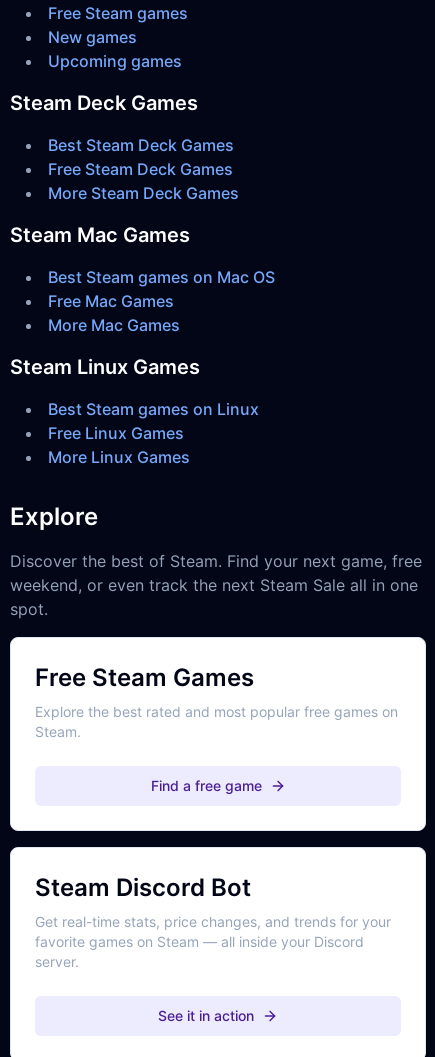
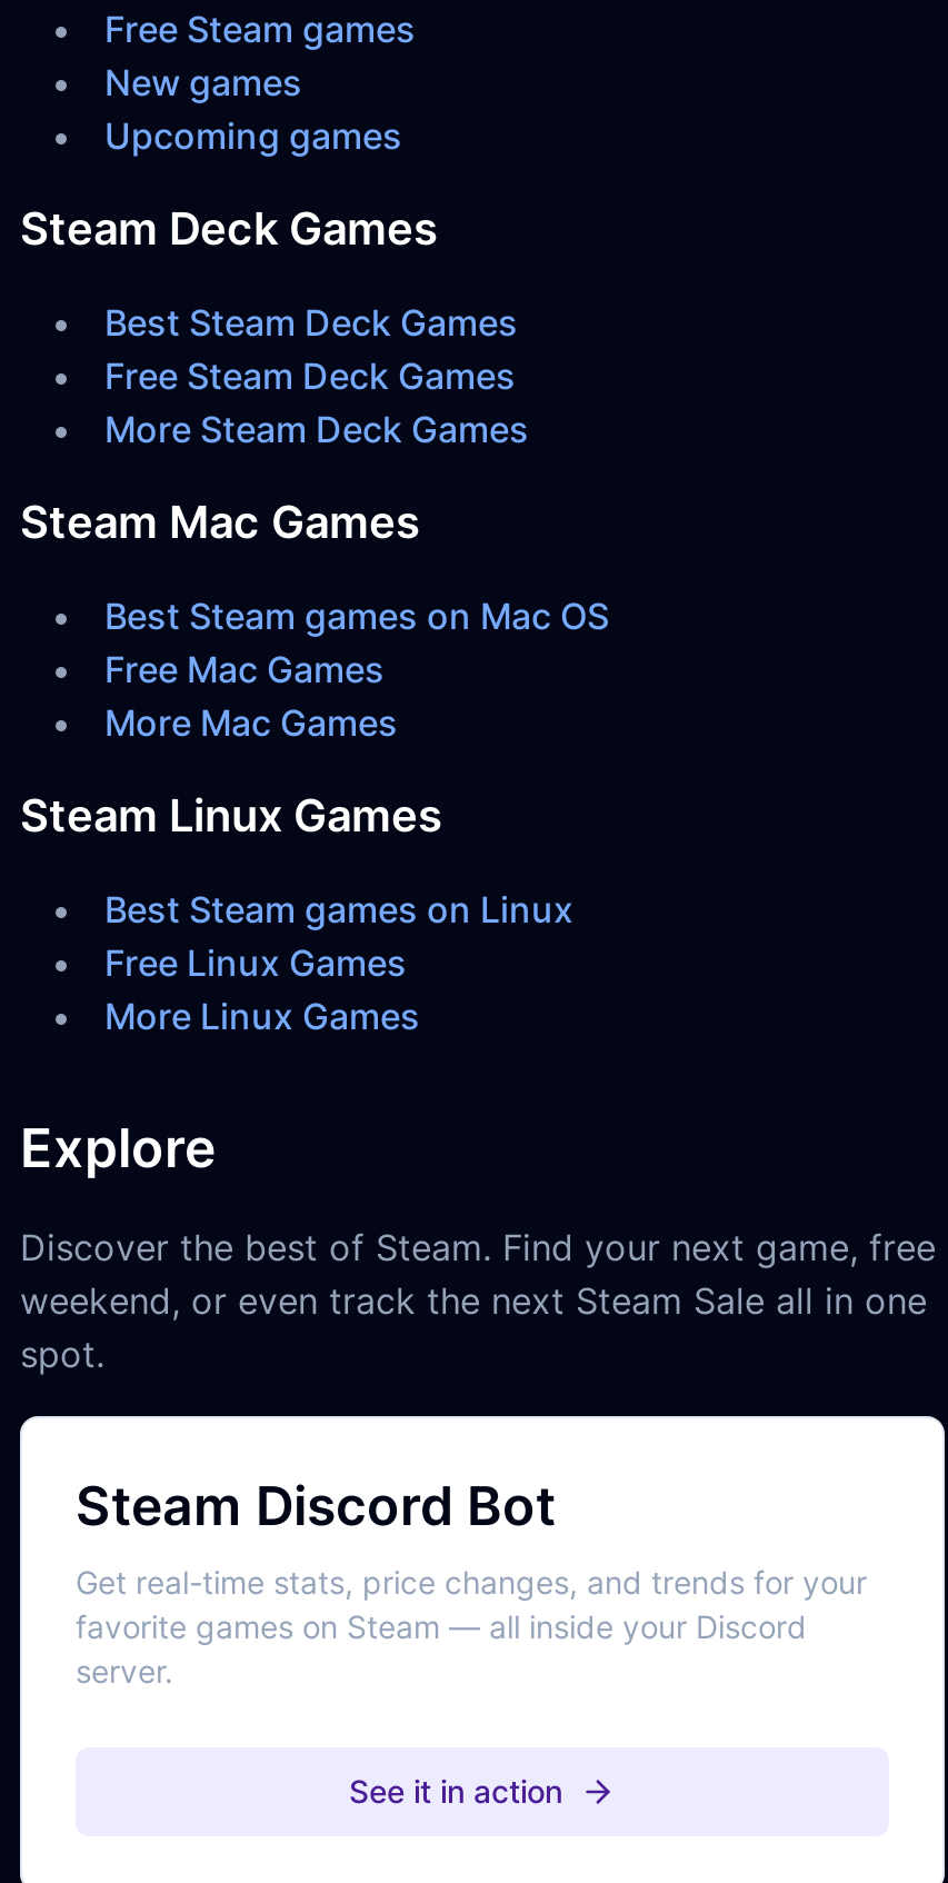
[35,662,398,793] Free Steam Games | Explore the best rated and most popular free games on | Steam. | Find a free game -> none

